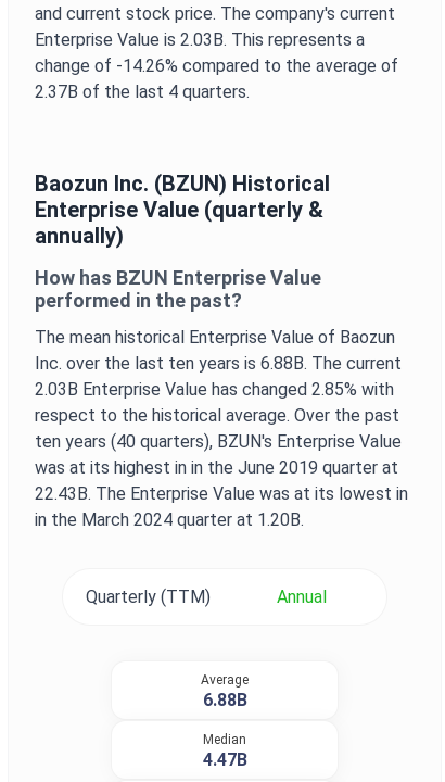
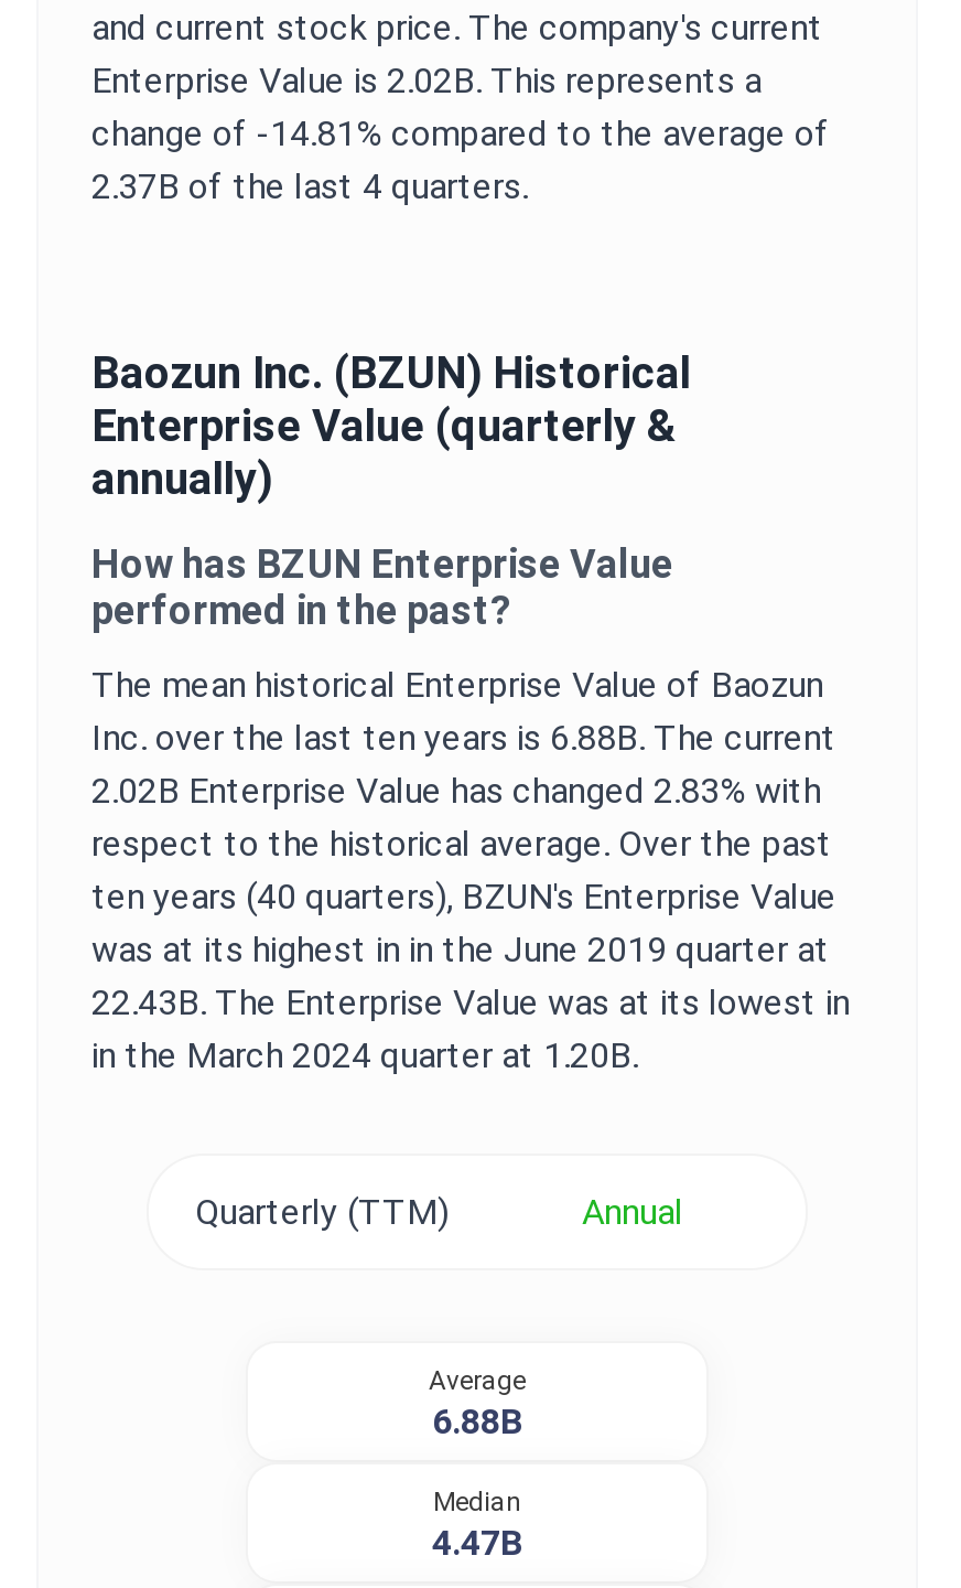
[35,29,365,50] Enterprise Value is 2.03B. This represents a -> [91,60,762,101] Enterprise Value is 2.02B. This represents a
[35,55,398,76] change of -14.26% compared to the average of -> [91,112,830,154] change of -14.81% compared to the average of
[35,379,394,400] 2.03B Enterprise Value has changed 2.85% with -> [91,770,821,812] 2.02B Enterprise Value has changed 2.83% with

